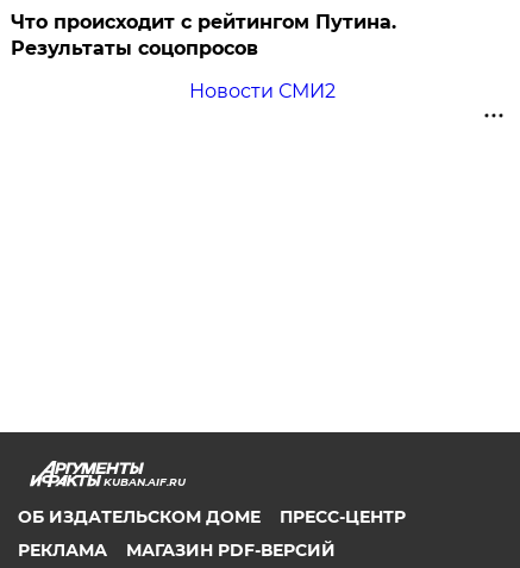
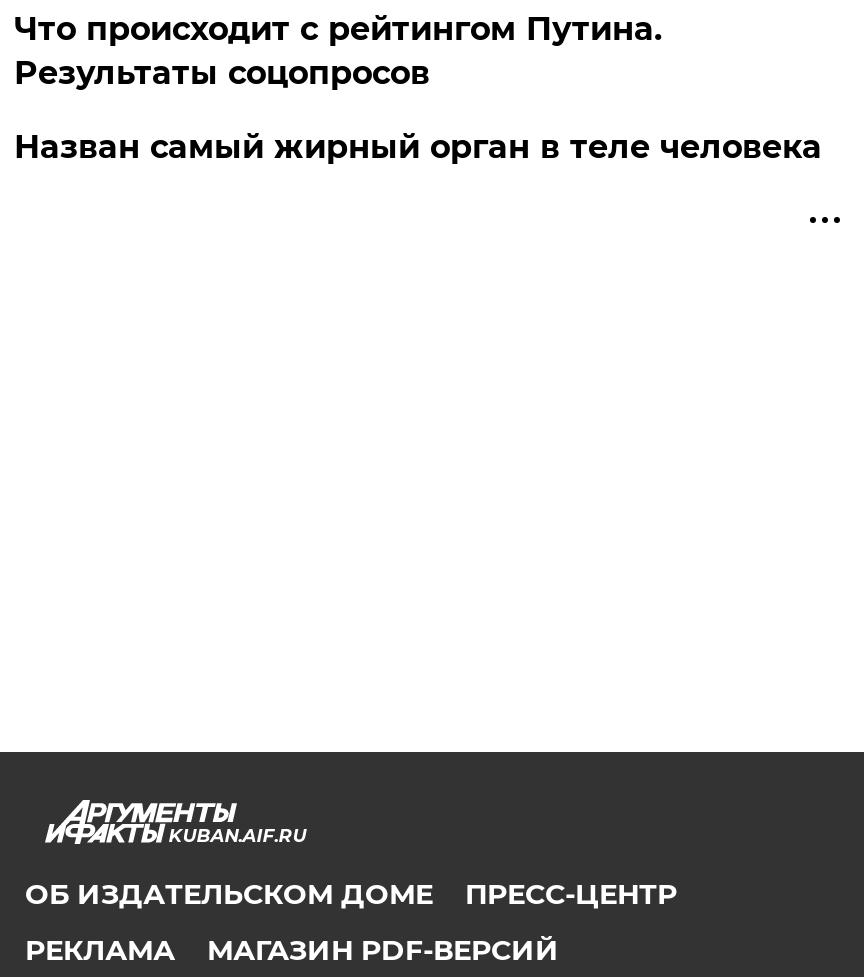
[189,80,335,102] Новости СМИ2 -> [14,128,822,166] Назван самый жирный орган в теле человека

